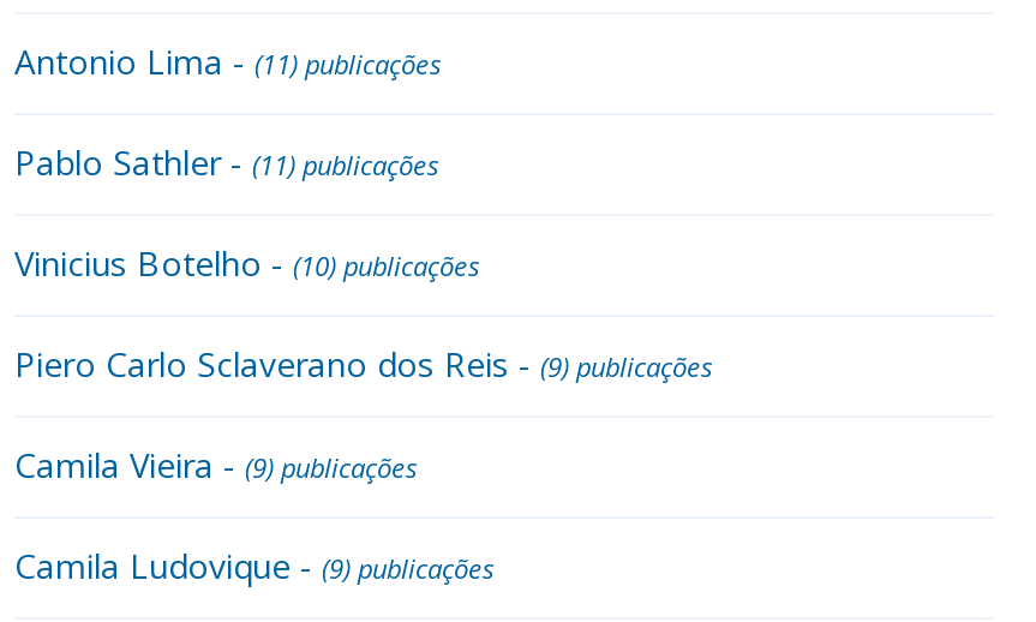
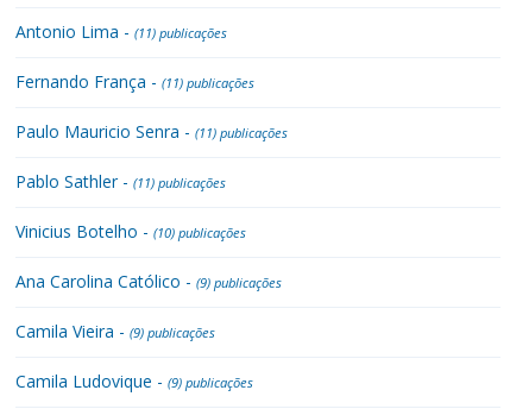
none -> [15,70,288,143] Fernando França - (11) publicações | Paulo Mauricio Senra - (11) publicações
[14,341,713,387] Piero Carlo Sclaverano dos Reis - (9) publicações -> [15,270,282,292] Ana Carolina Católico - (9) publicações

